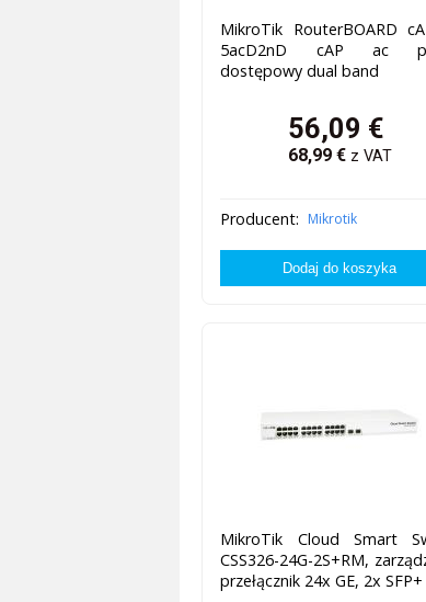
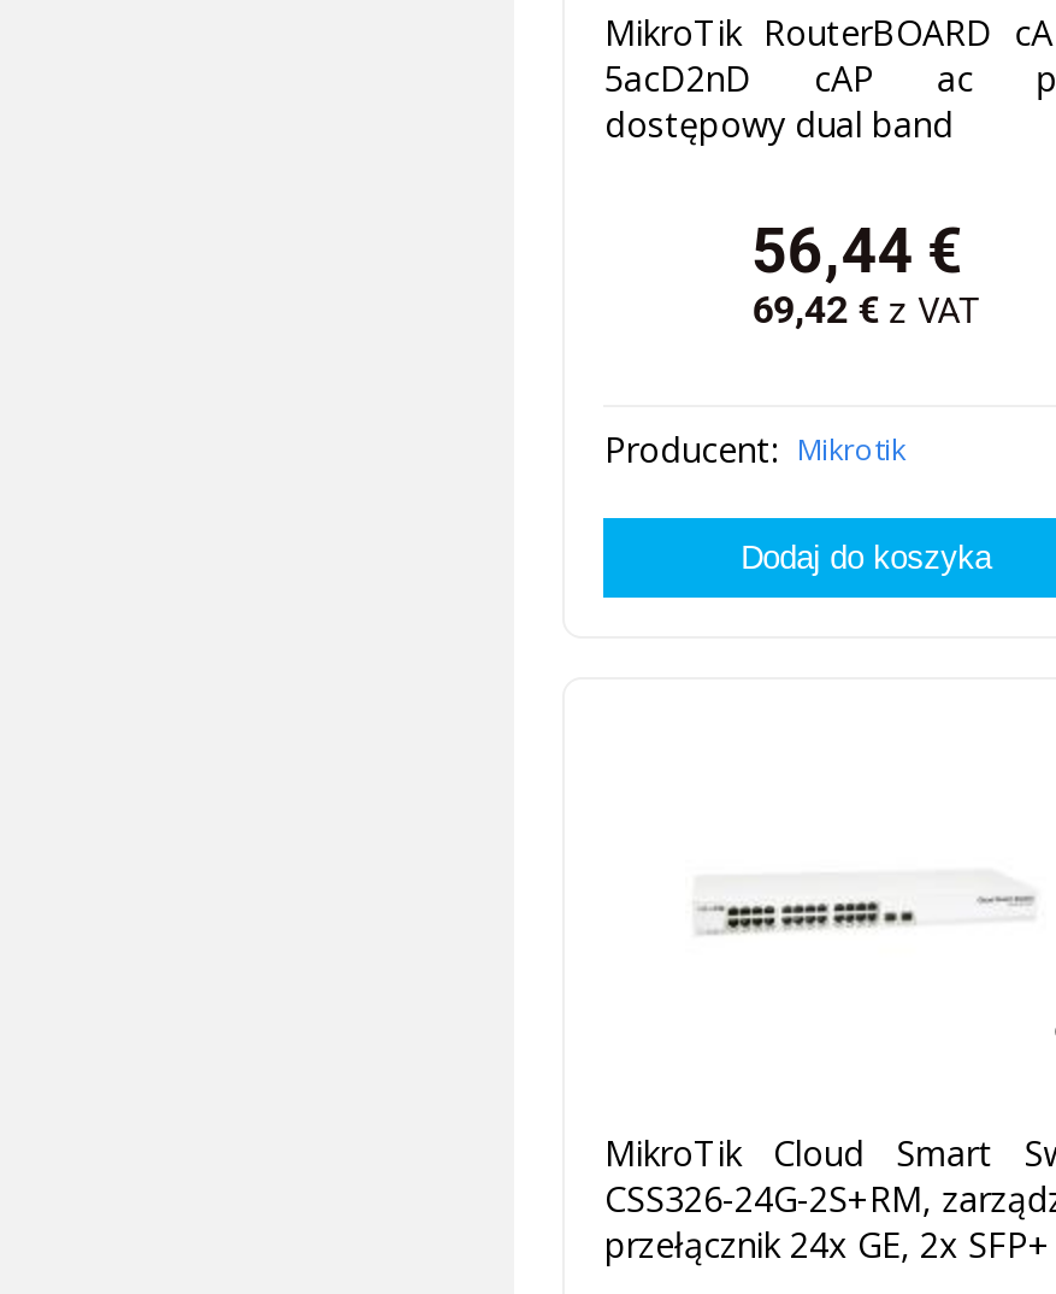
[288,111,384,144] 56,09 € -> [752,213,964,286] 56,44 €
[288,144,392,165] 68,99 €z VAT -> [752,286,980,331] 69,42 €z VAT

